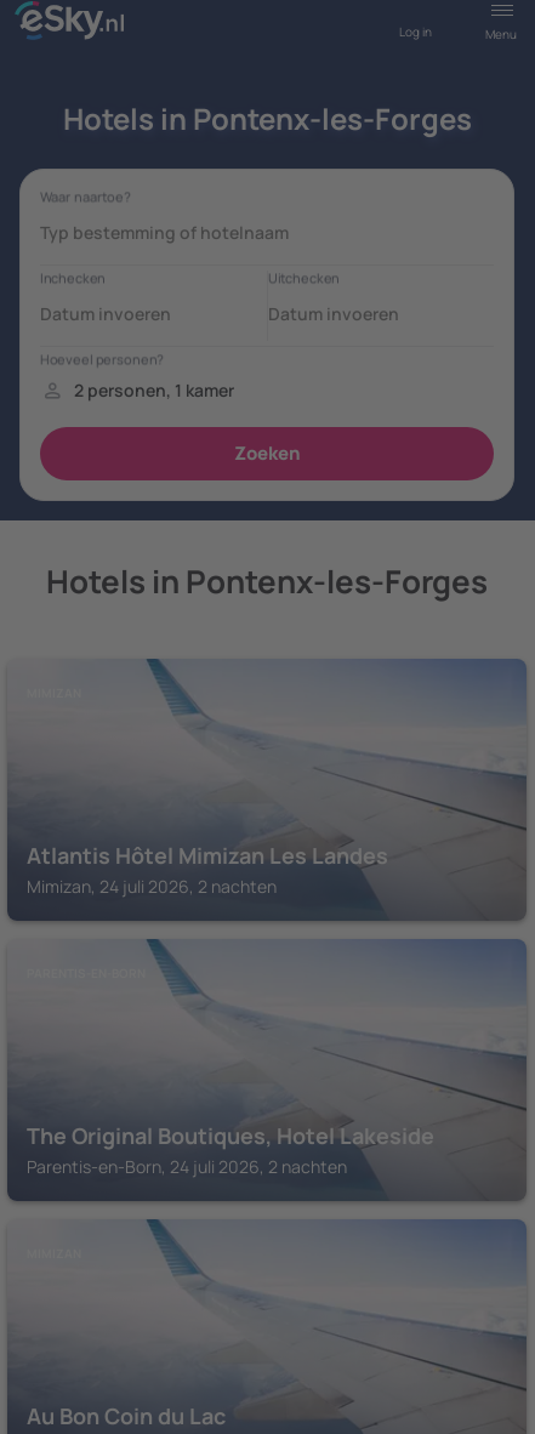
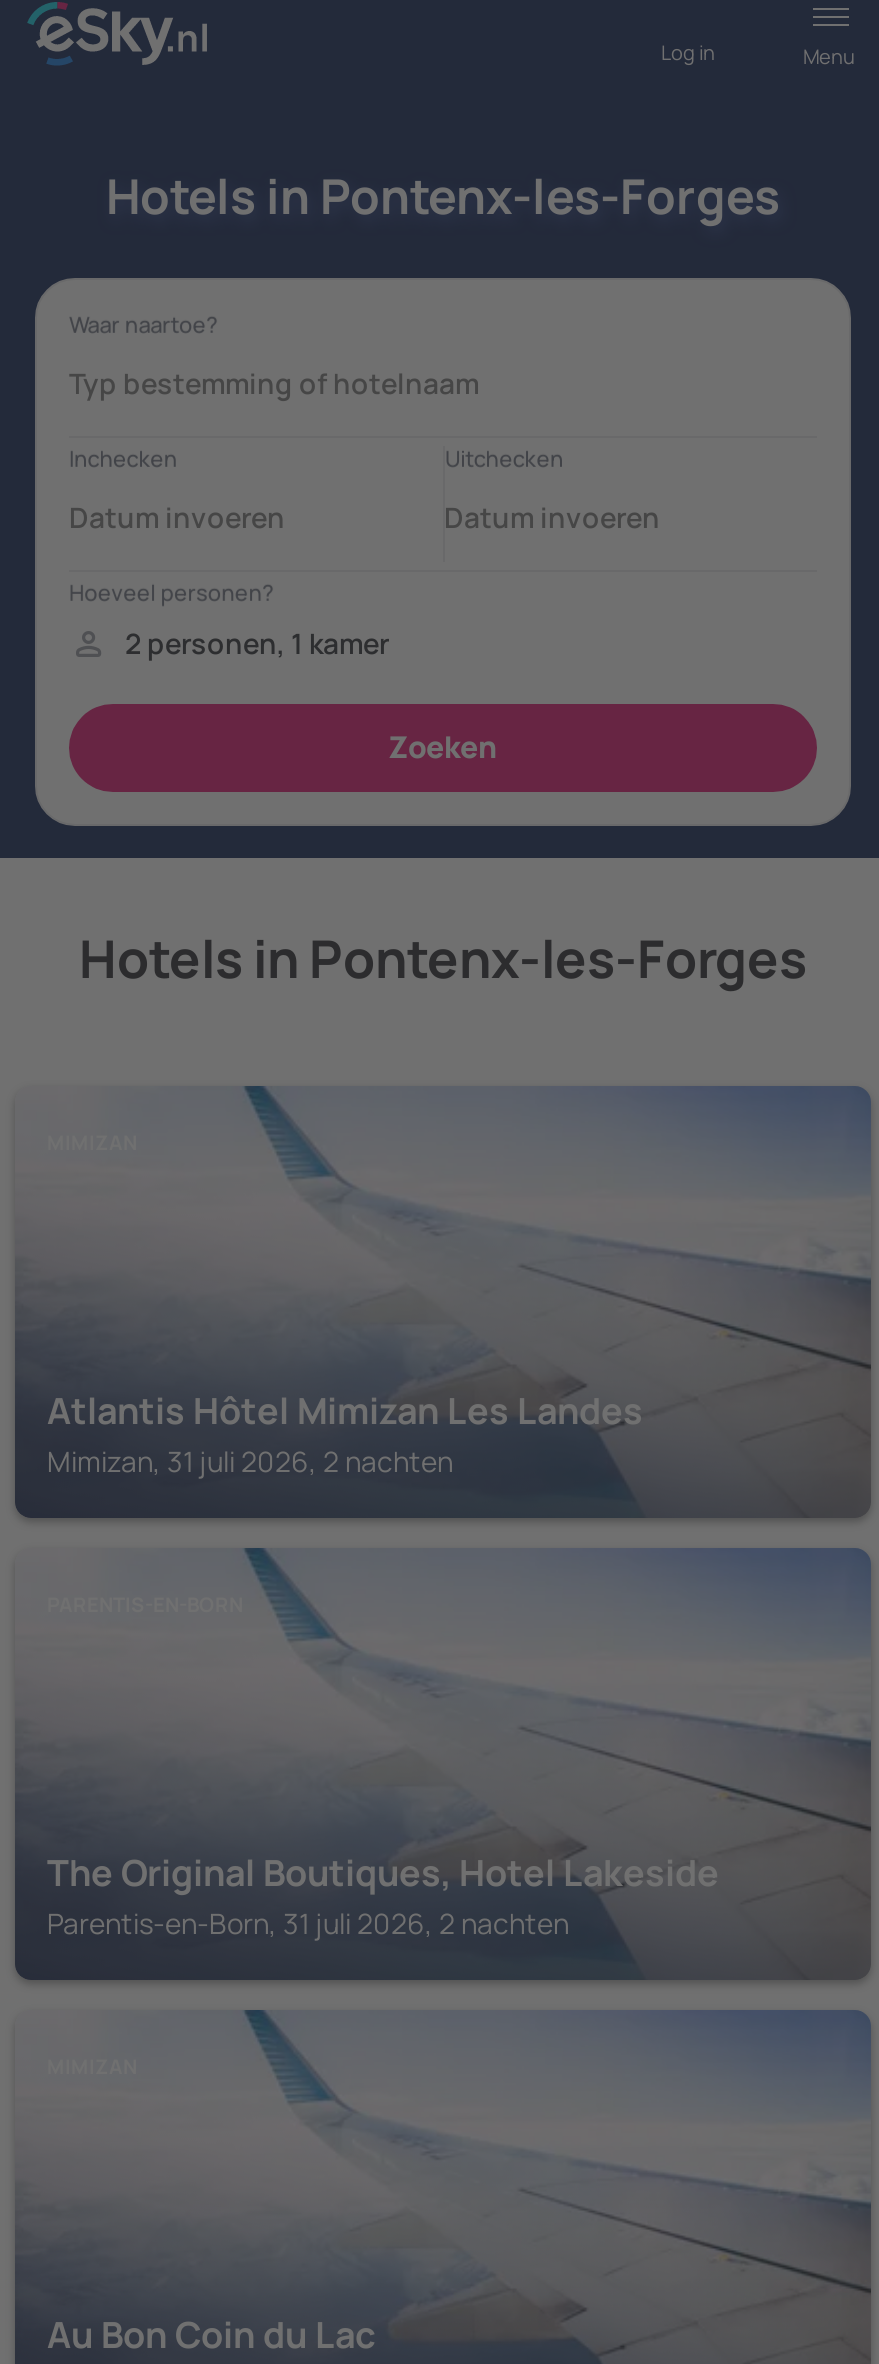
[27,875,277,898] Mimizan, 24 juli 2026, 2 nachten -> [47,1442,453,1480] Mimizan, 31 juli 2026, 2 nachten
[27,1155,347,1178] Parentis-en-Born, 24 juli 2026, 2 nachten -> [47,1904,569,1942] Parentis-en-Born, 31 juli 2026, 2 nachten

